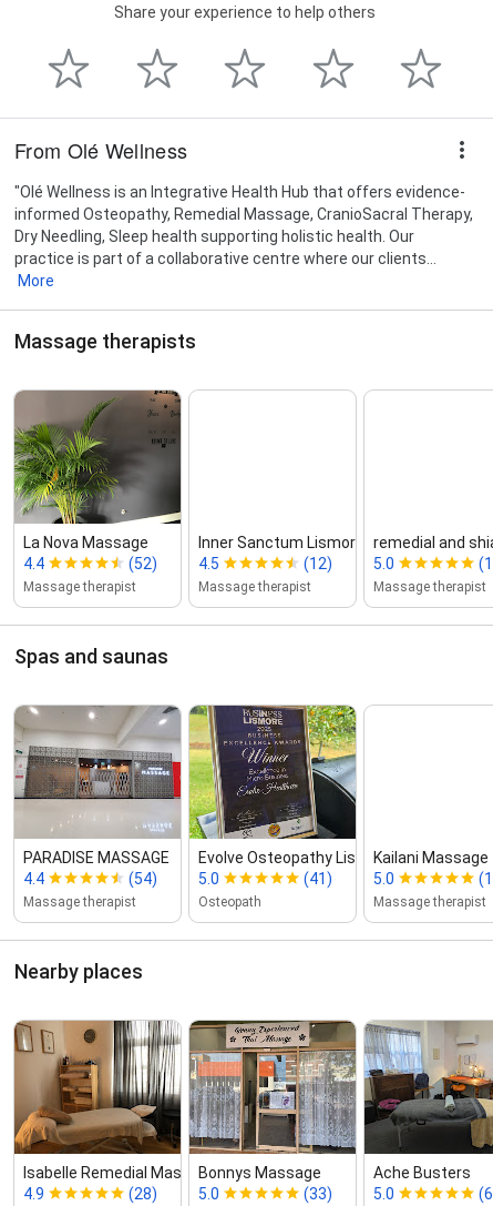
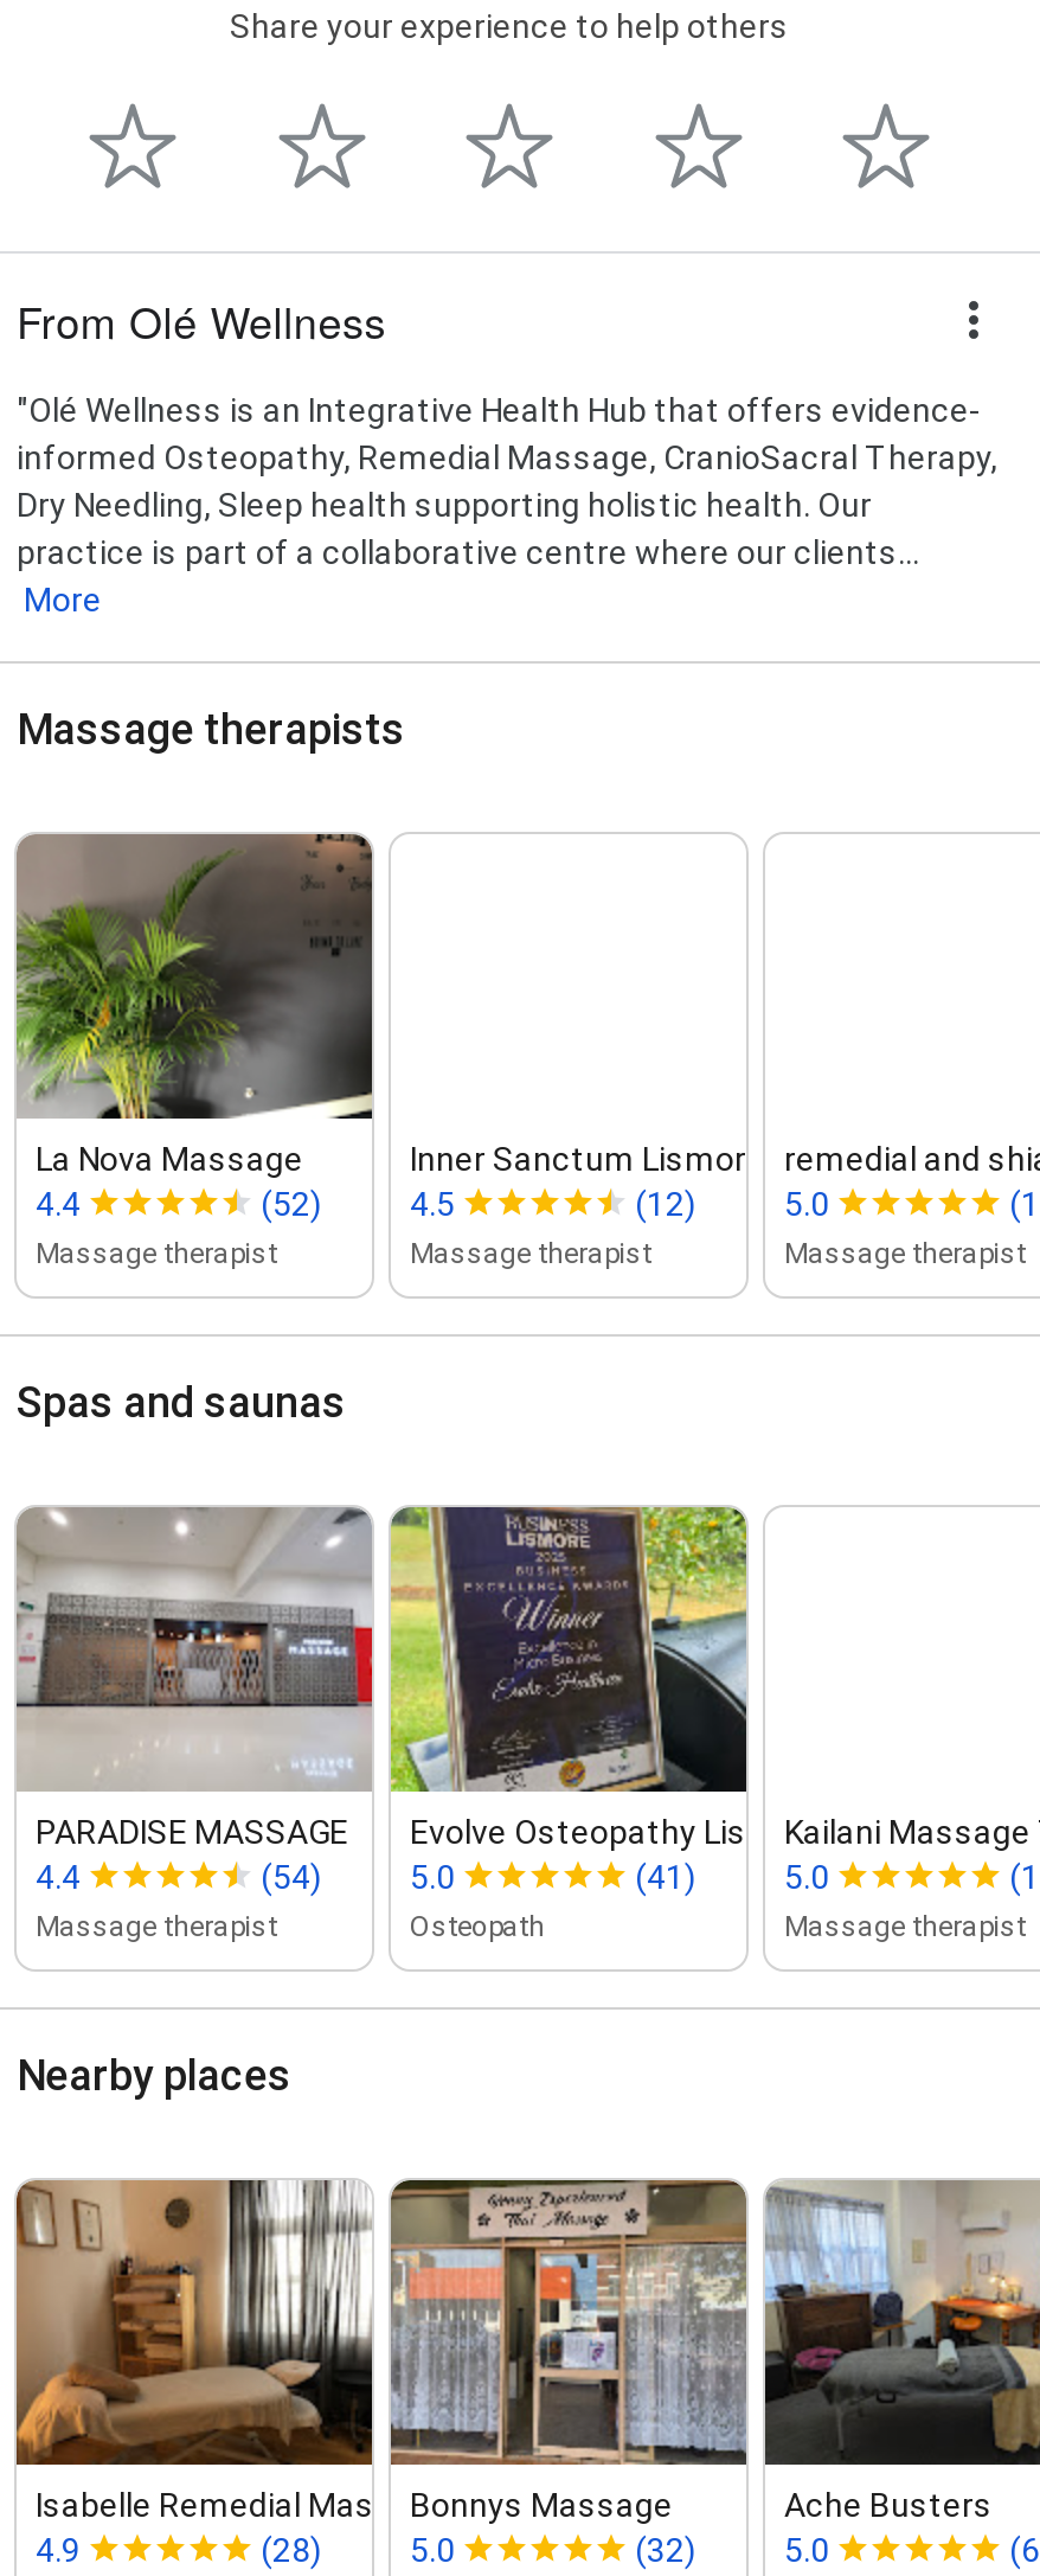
[304,1185,332,1202] (33) -> [635,2530,696,2568] (32)

